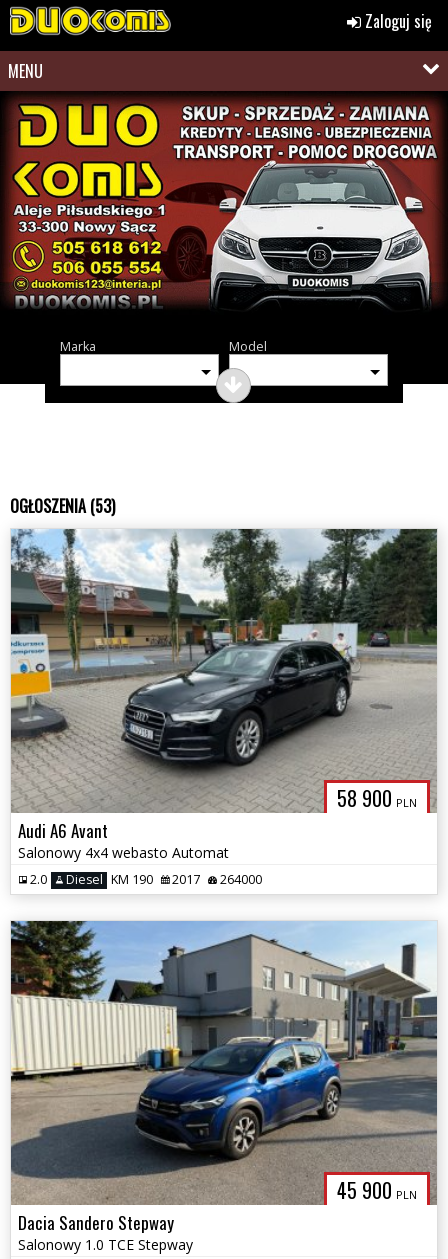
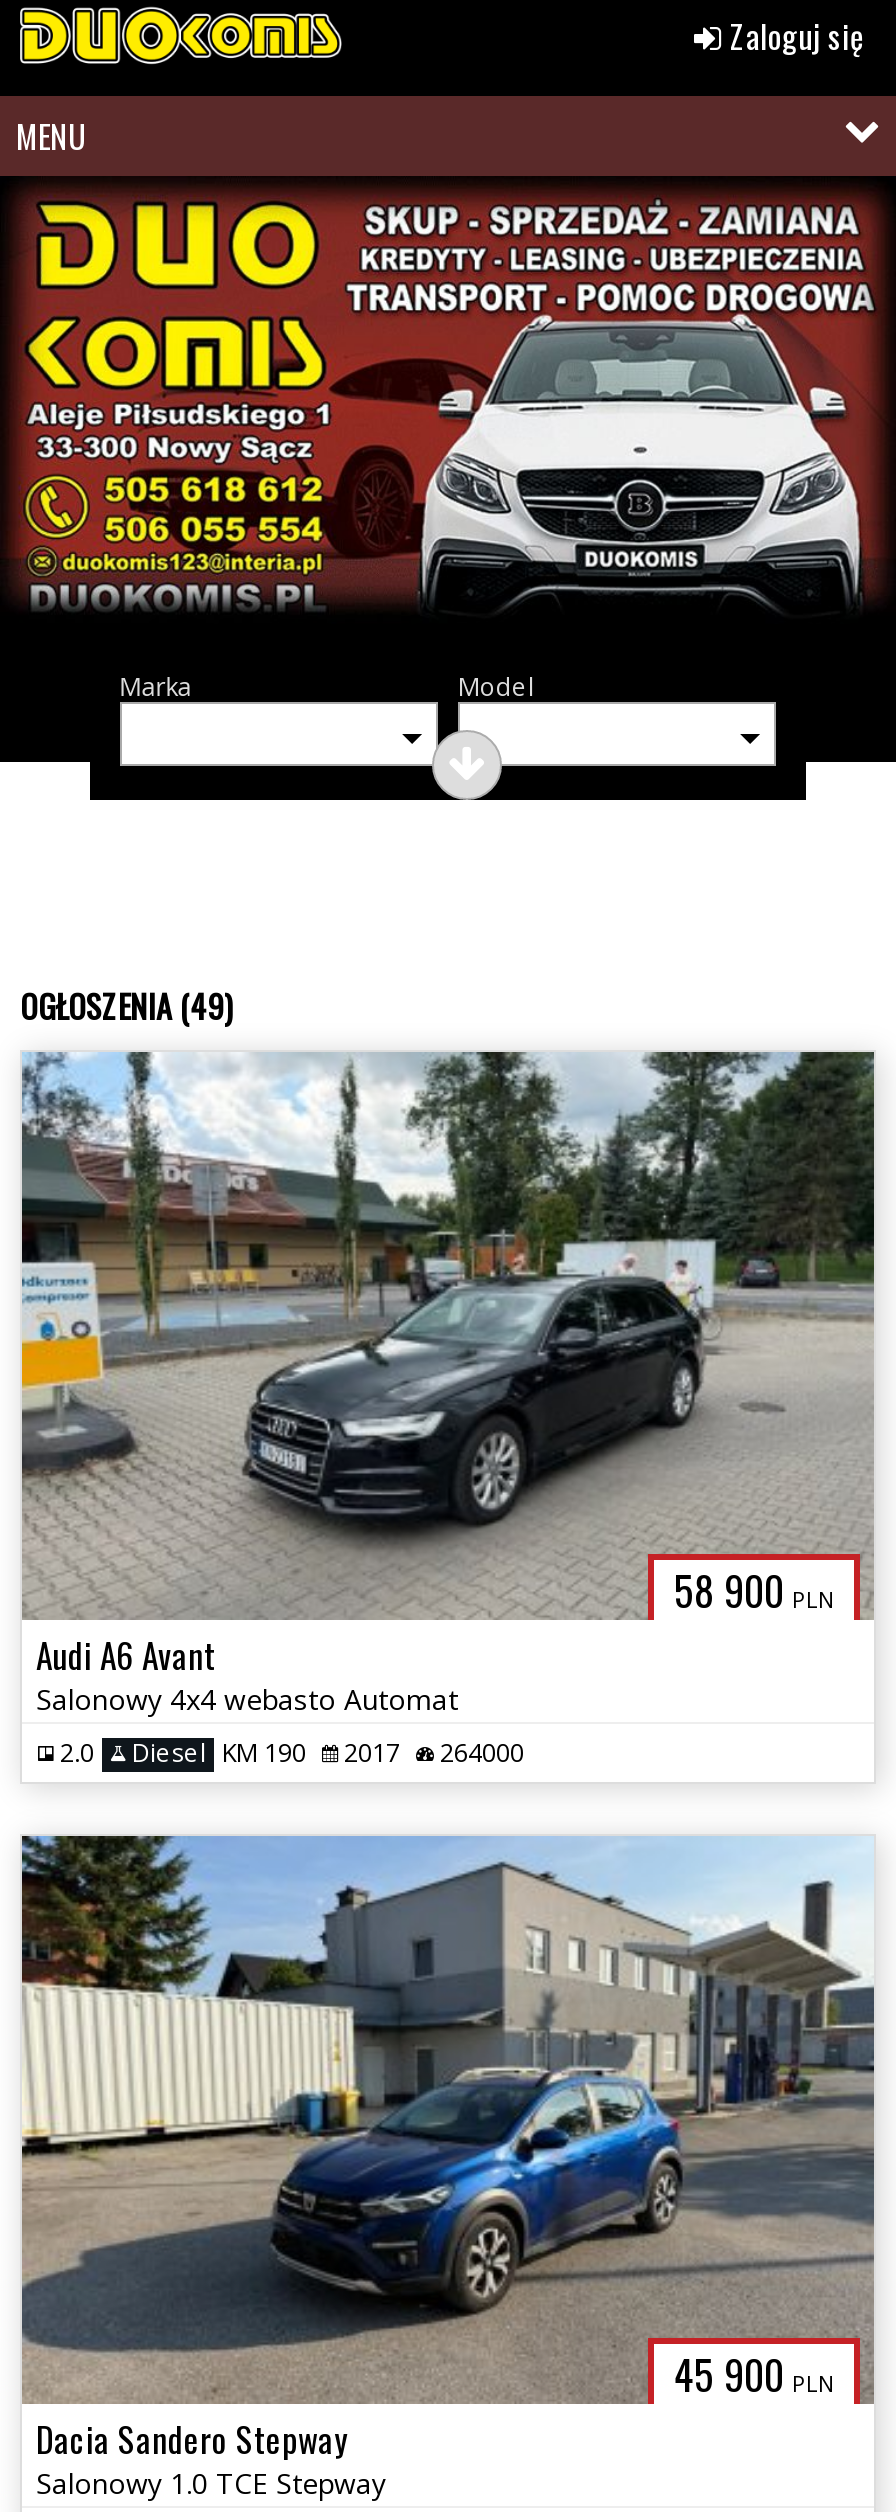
[10,494,115,518] OGŁOSZENIA (53) -> [20,982,232,1030] OGŁOSZENIA (49)

